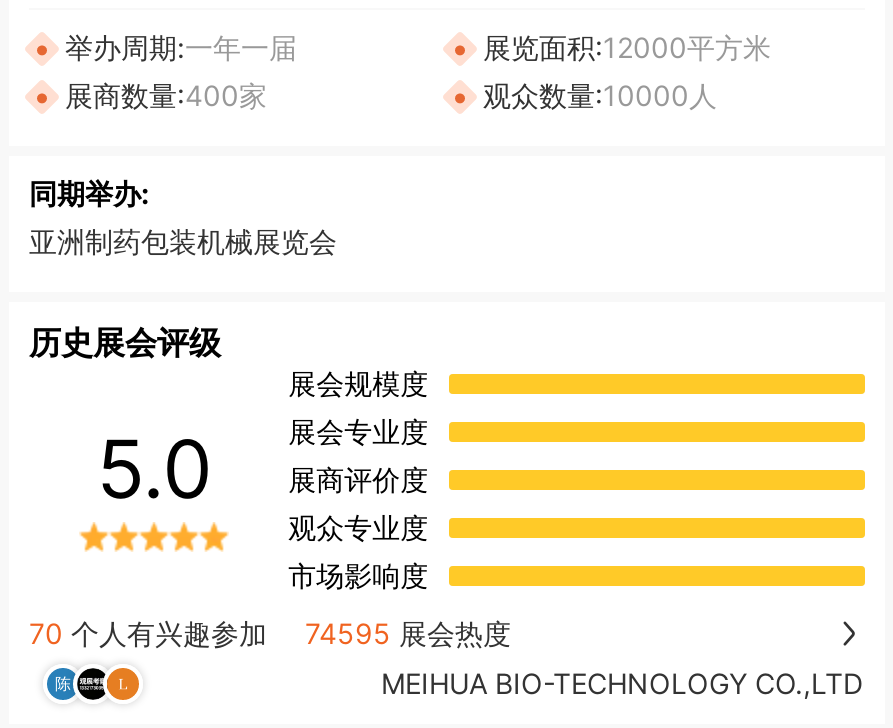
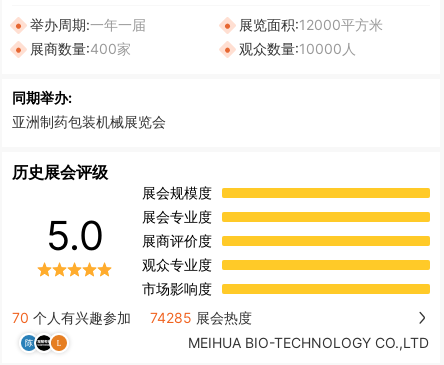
[29,616,511,650] 70个人有兴趣参加 74595展会热度 -> [12,309,252,326] 70个人有兴趣参加 74285展会热度

